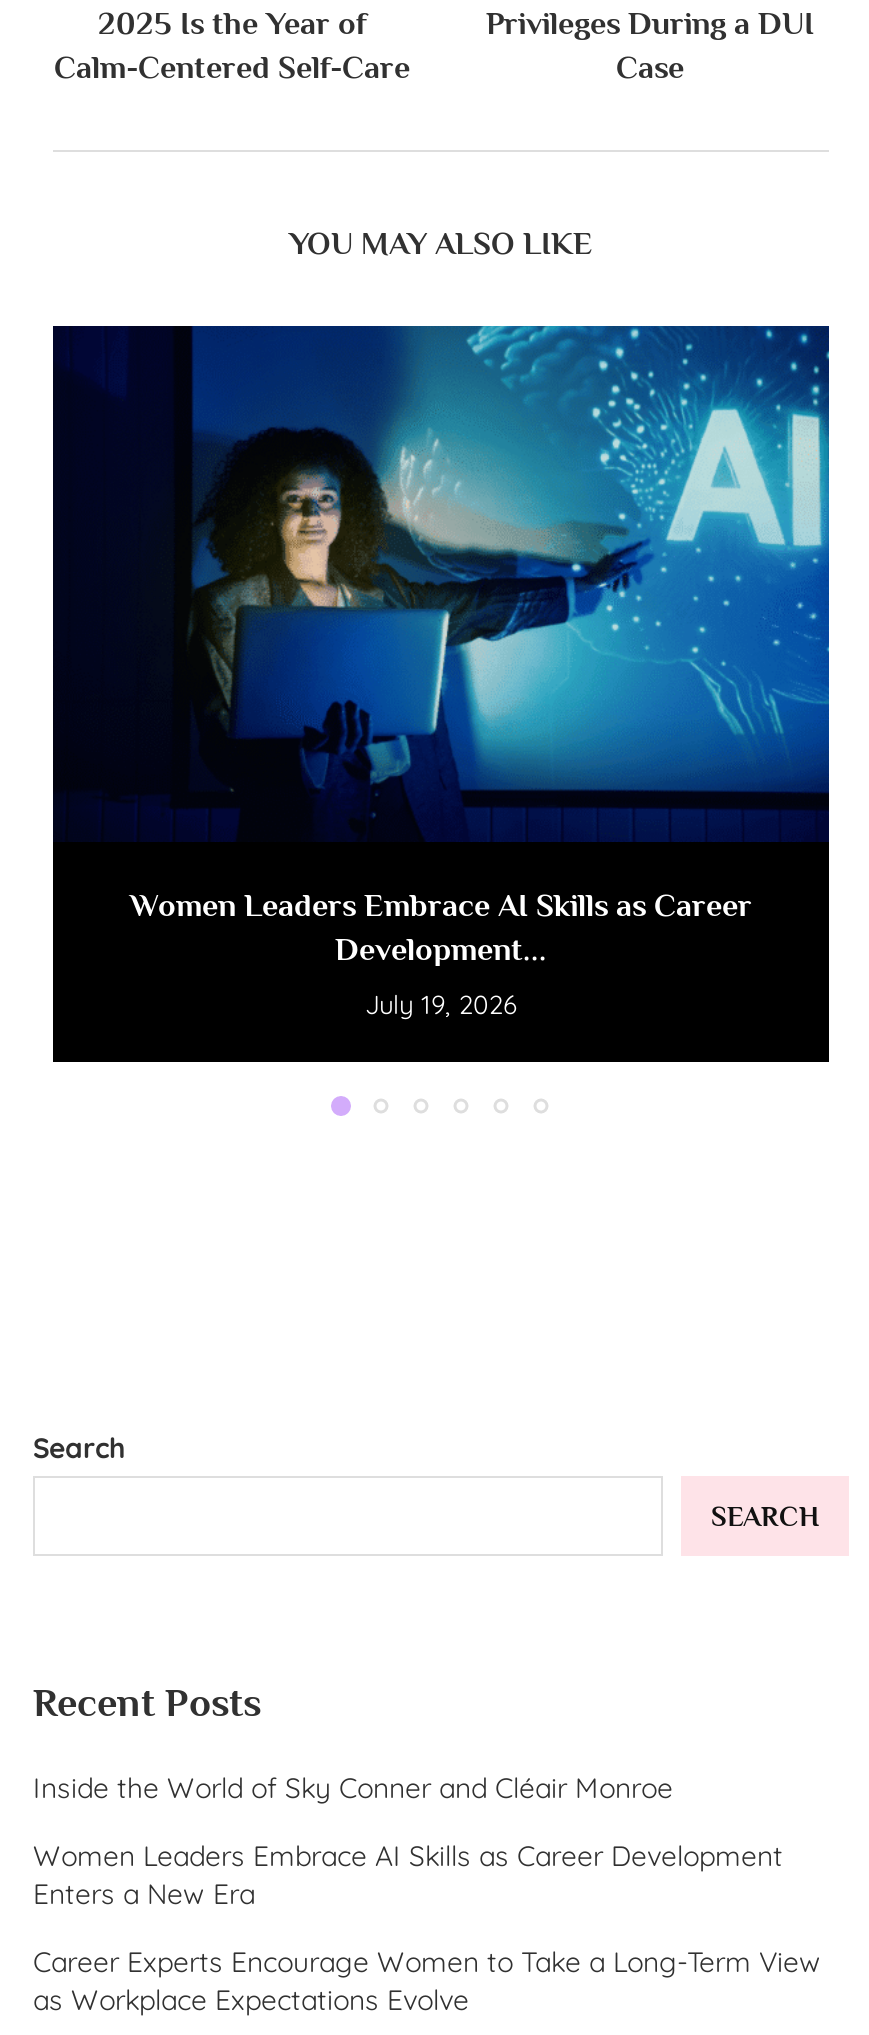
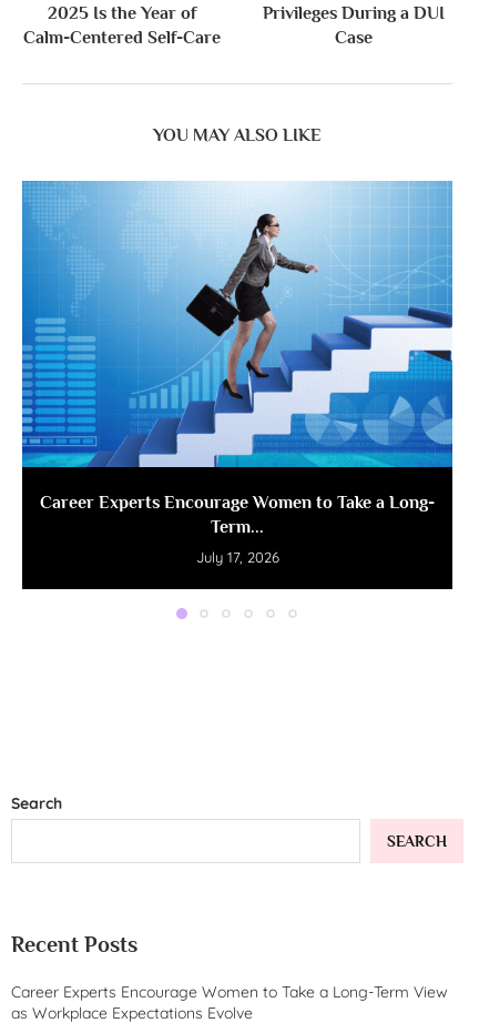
[51,324,831,968] [image] | Women Leaders Embrace AI Skills as Career | Development... -> [21,180,453,537] [image] | Career Experts Encourage Women to Take a Long- | Term...
[365,988,517,1020] July 19, 2026 -> [196,548,279,566] July 17, 2026
[33,1769,783,1911] Inside the World of Sky Conner and Cléair Monroe | Women Leaders Embrace AI Skills as Career Development | Enters a New Era -> none

